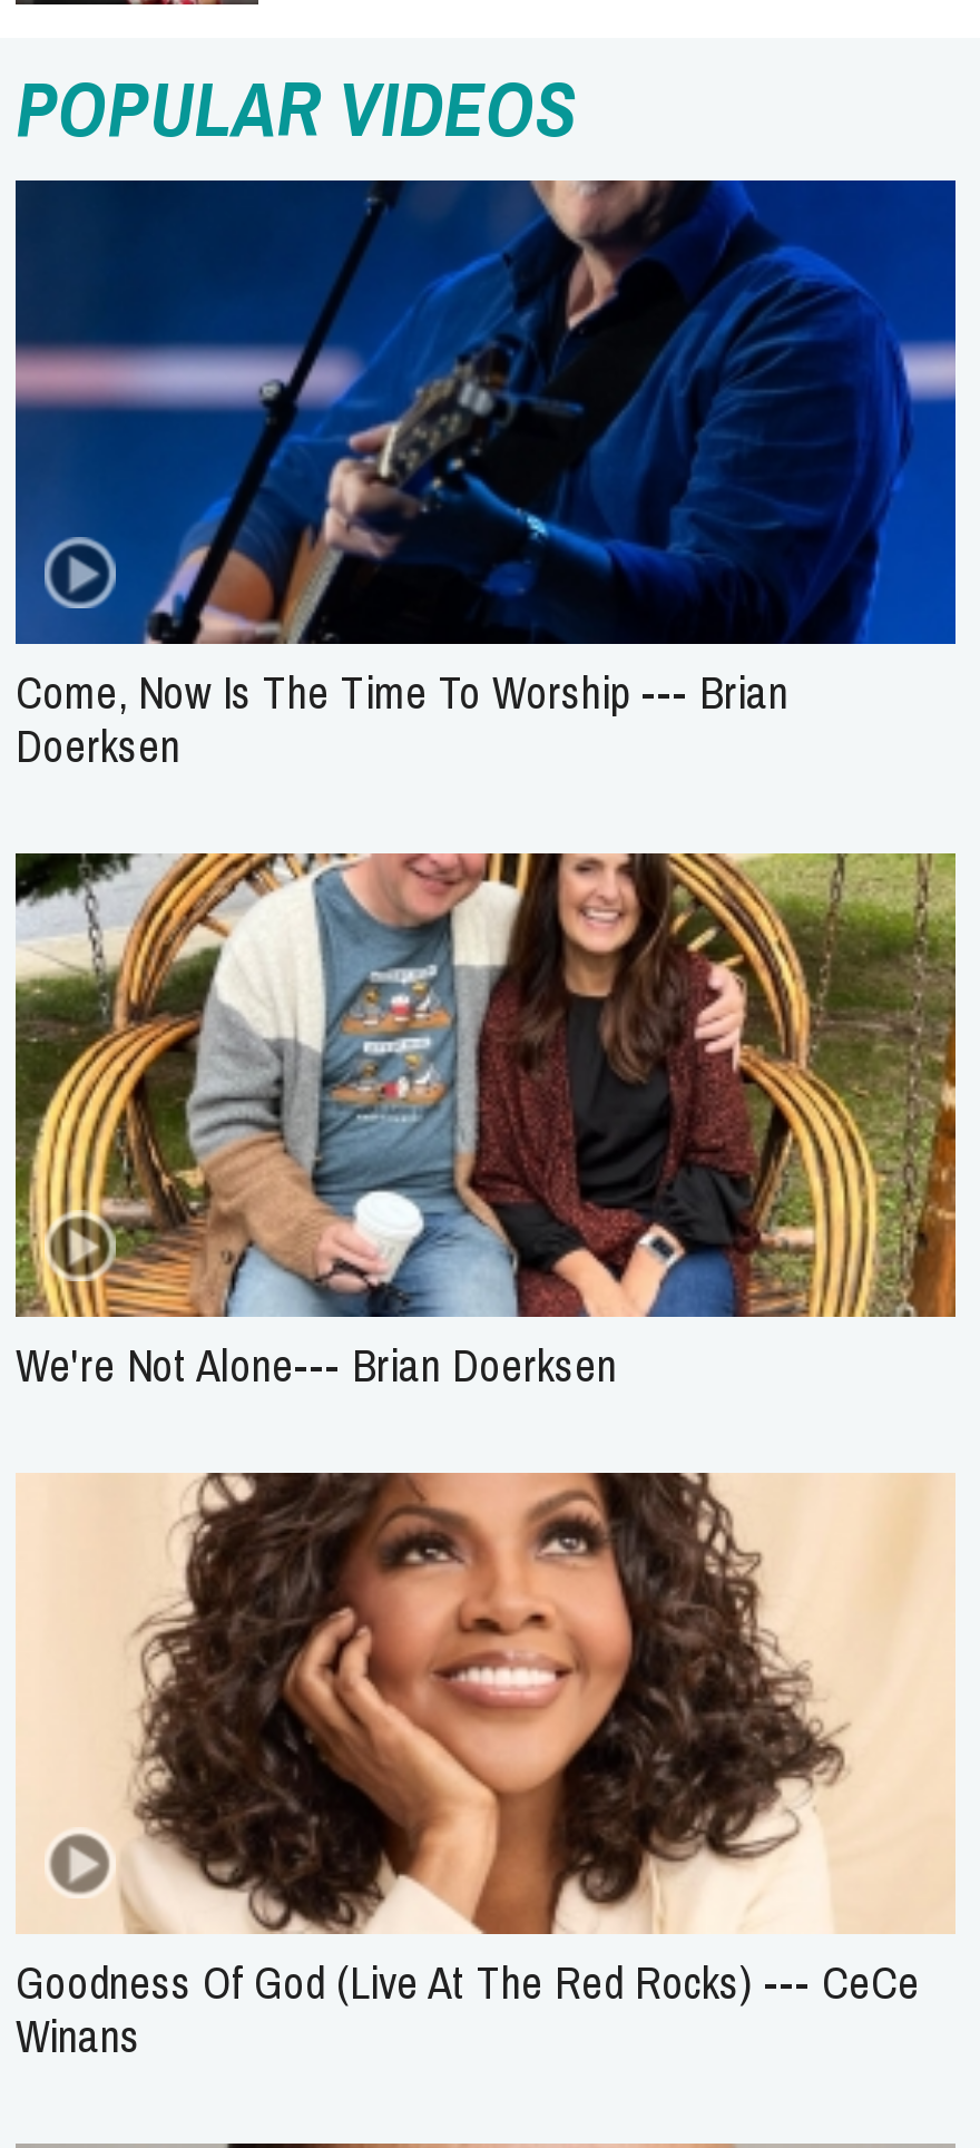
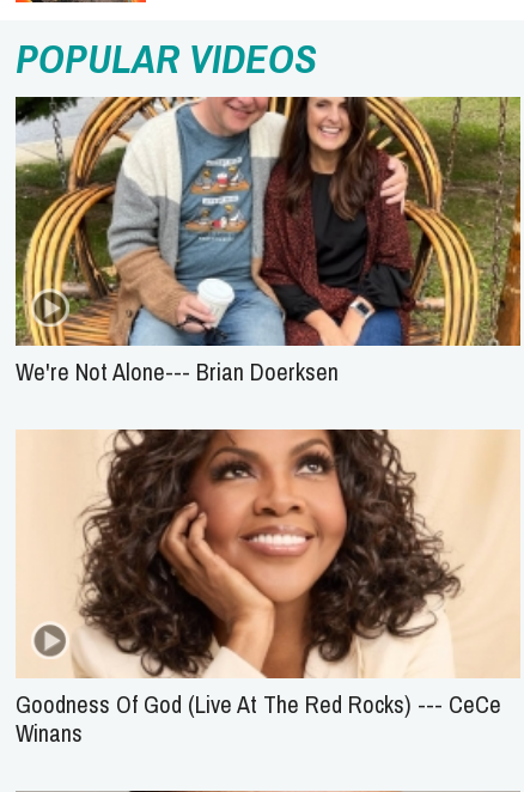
[13,178,958,775] [image] | Come, Now Is The Time To Worship --- Brian | Doerksen -> none

